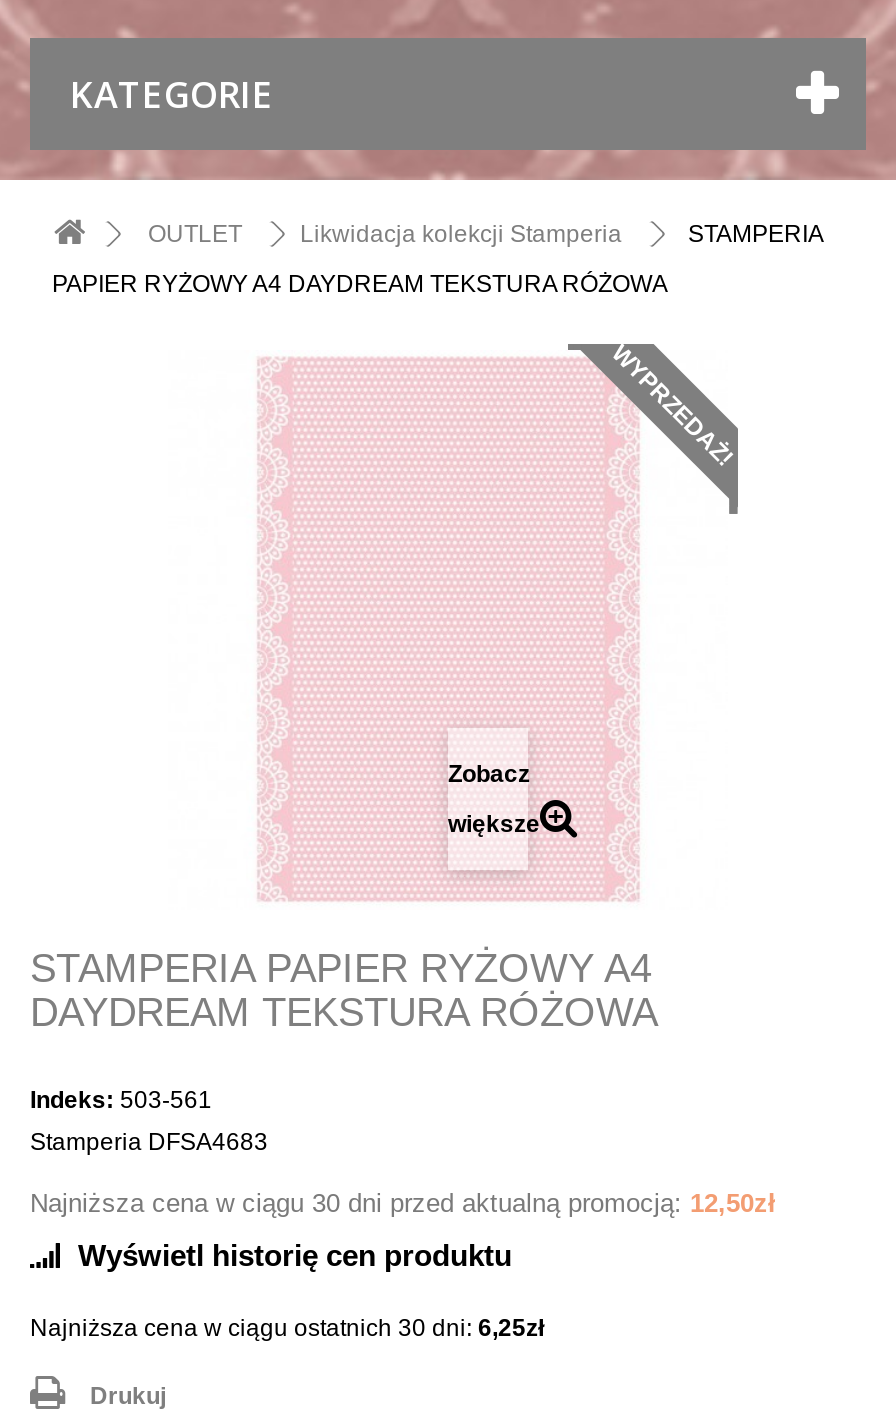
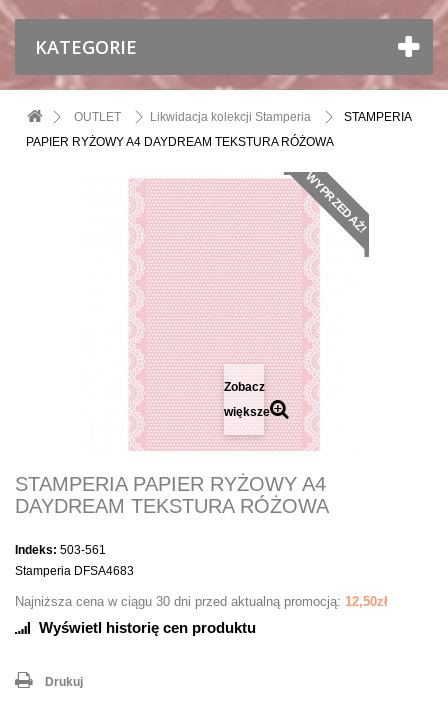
[30,1315,544,1343] Najniższa cena w ciągu ostatnich 30 dni: 6,25zł -> none

